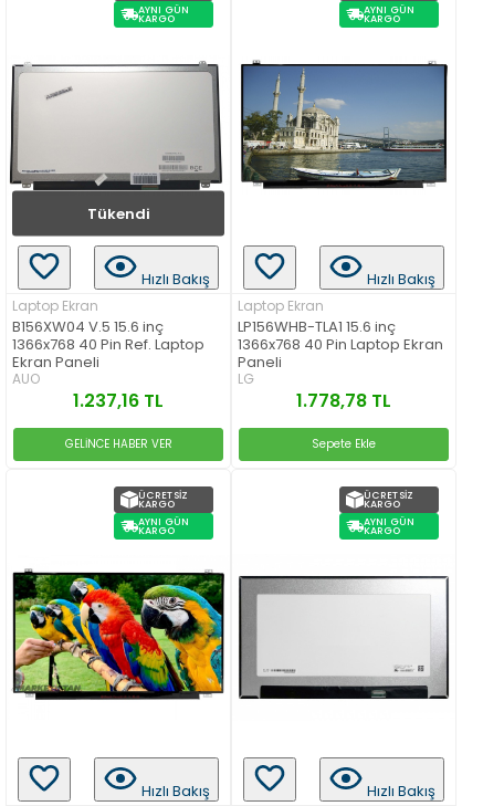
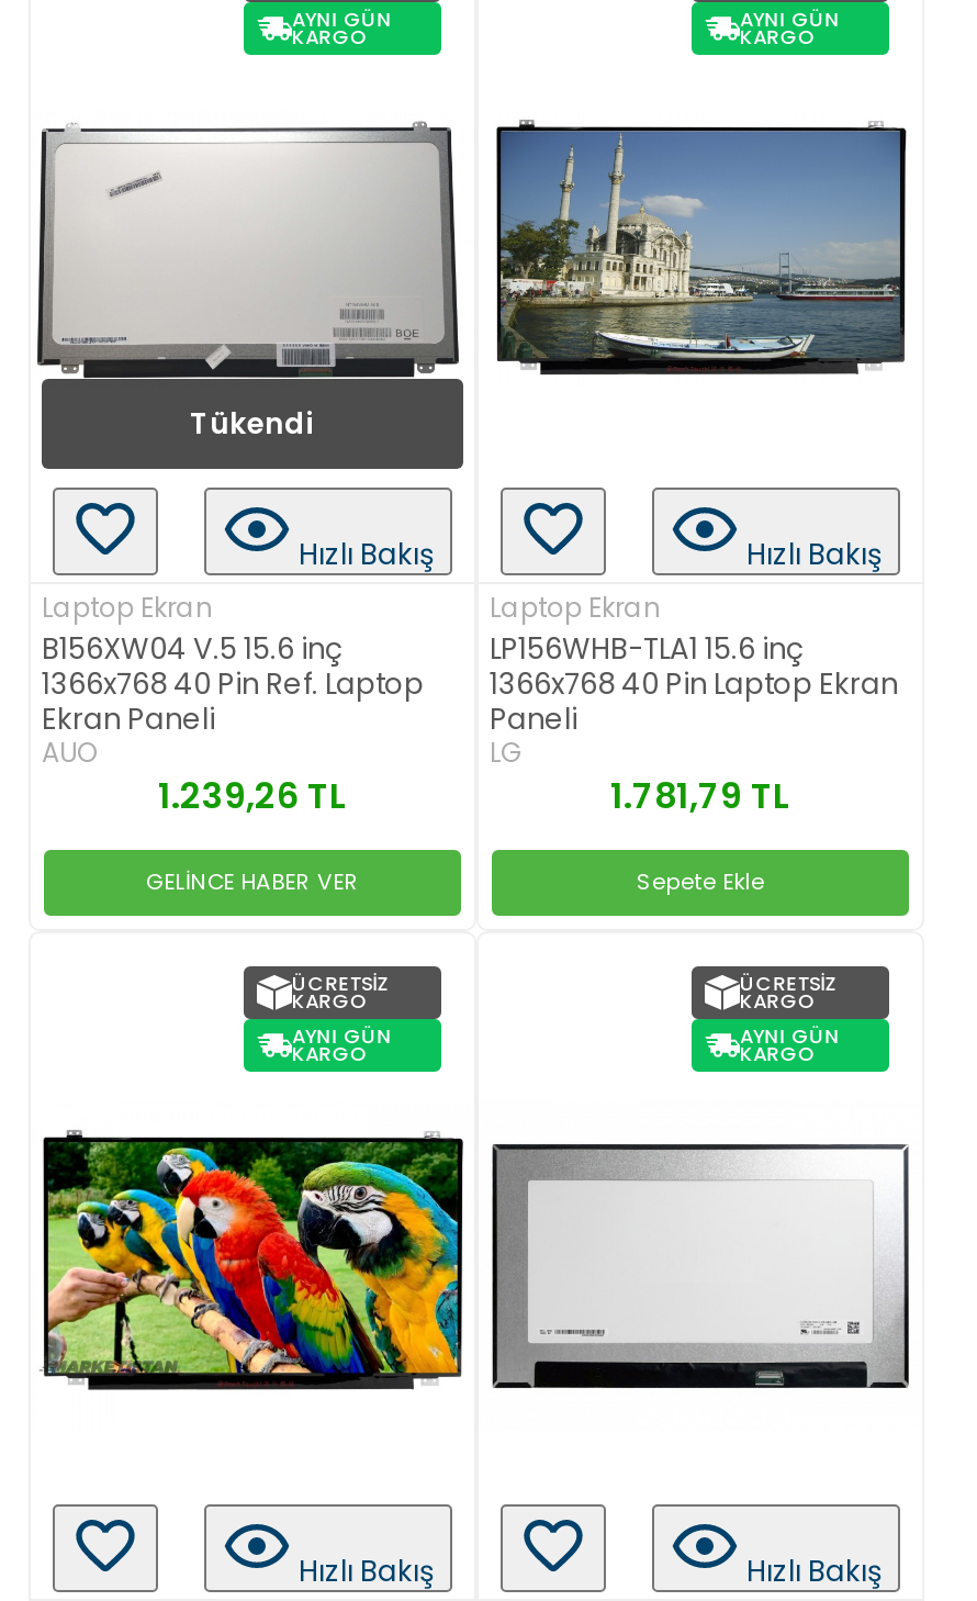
[73,388,164,414] 1.237,16 TL -> [158,771,347,821] 1.239,26 TL
[296,388,391,414] 1.778,78 TL -> [610,771,790,821] 1.781,79 TL

